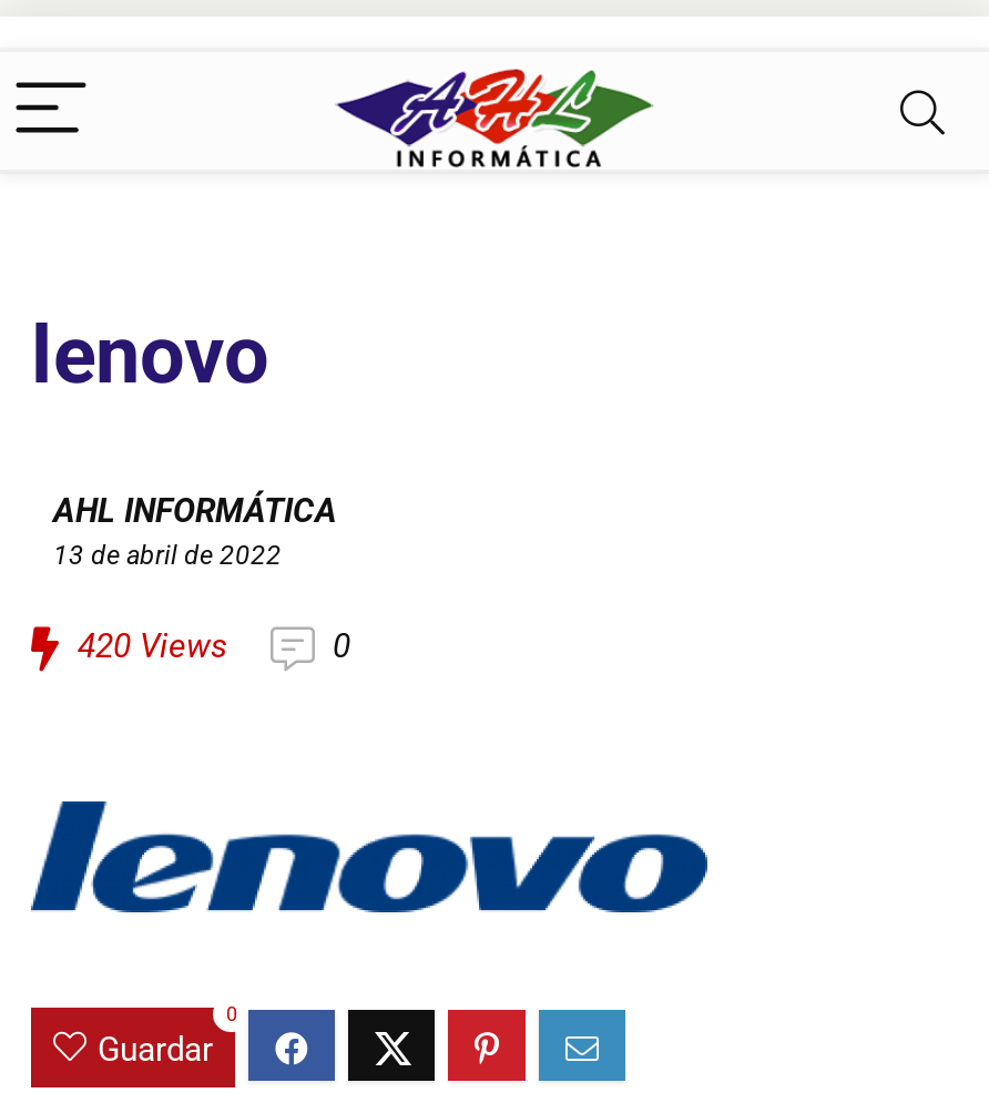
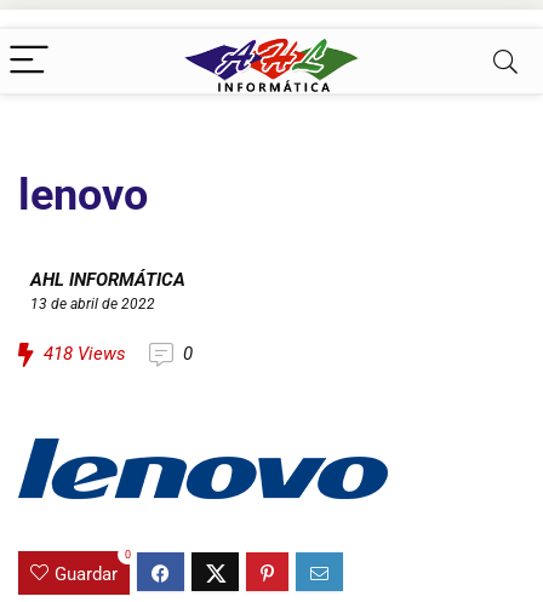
[78,626,228,666] 420 Views -> [44,343,126,365] 418 Views

